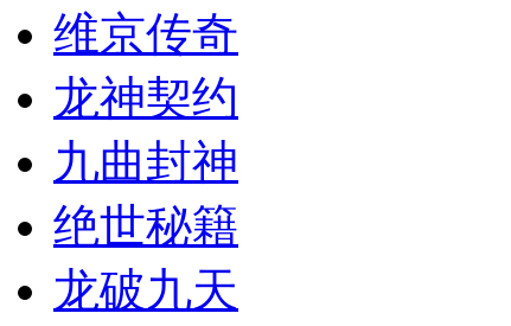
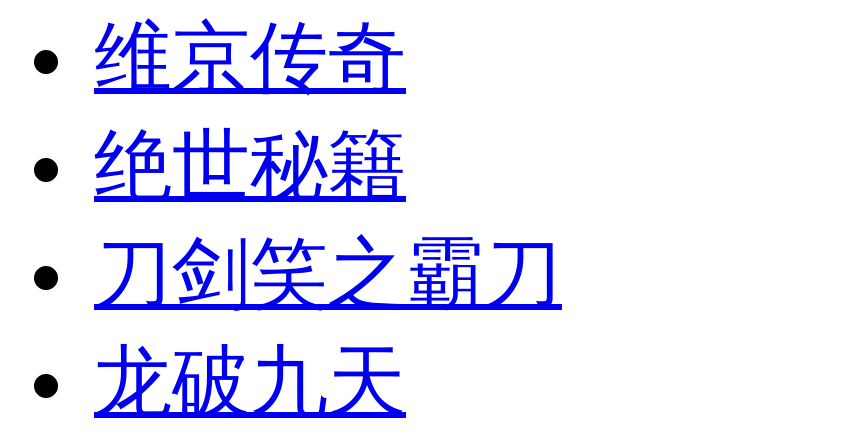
[53,72,238,187] 龙神契约 | 九曲封神 -> none
moved [53,200,238,251] -> [94,122,406,208]: 绝世秘籍
none -> [94,230,562,316] 刀剑笑之霸刀

